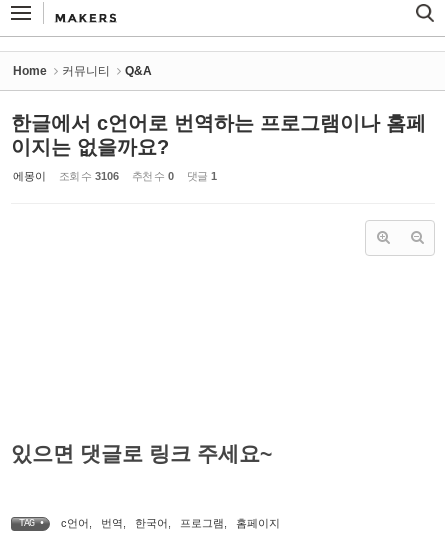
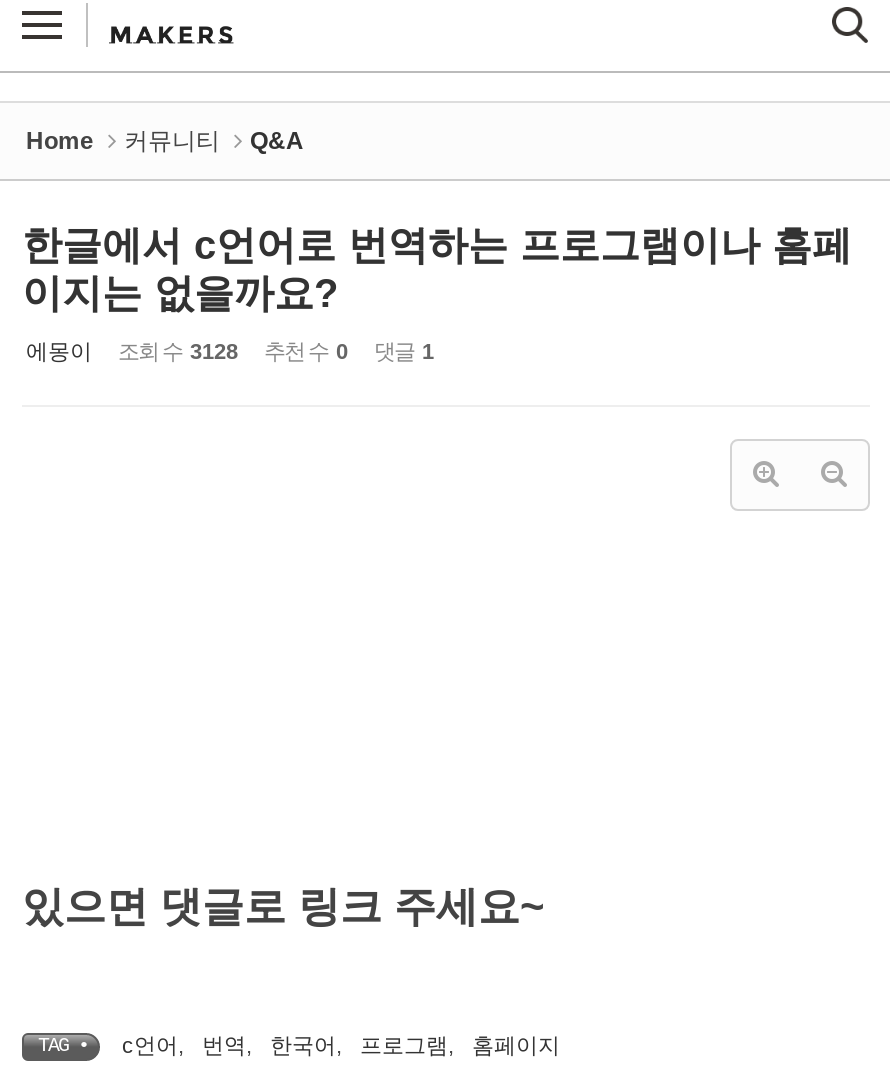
[13,170,217,182] 에몽이 조회 수 3106 추천 수 0 댓글 1 -> [26,339,434,363] 에몽이 조회 수 3128 추천 수 0 댓글 1

